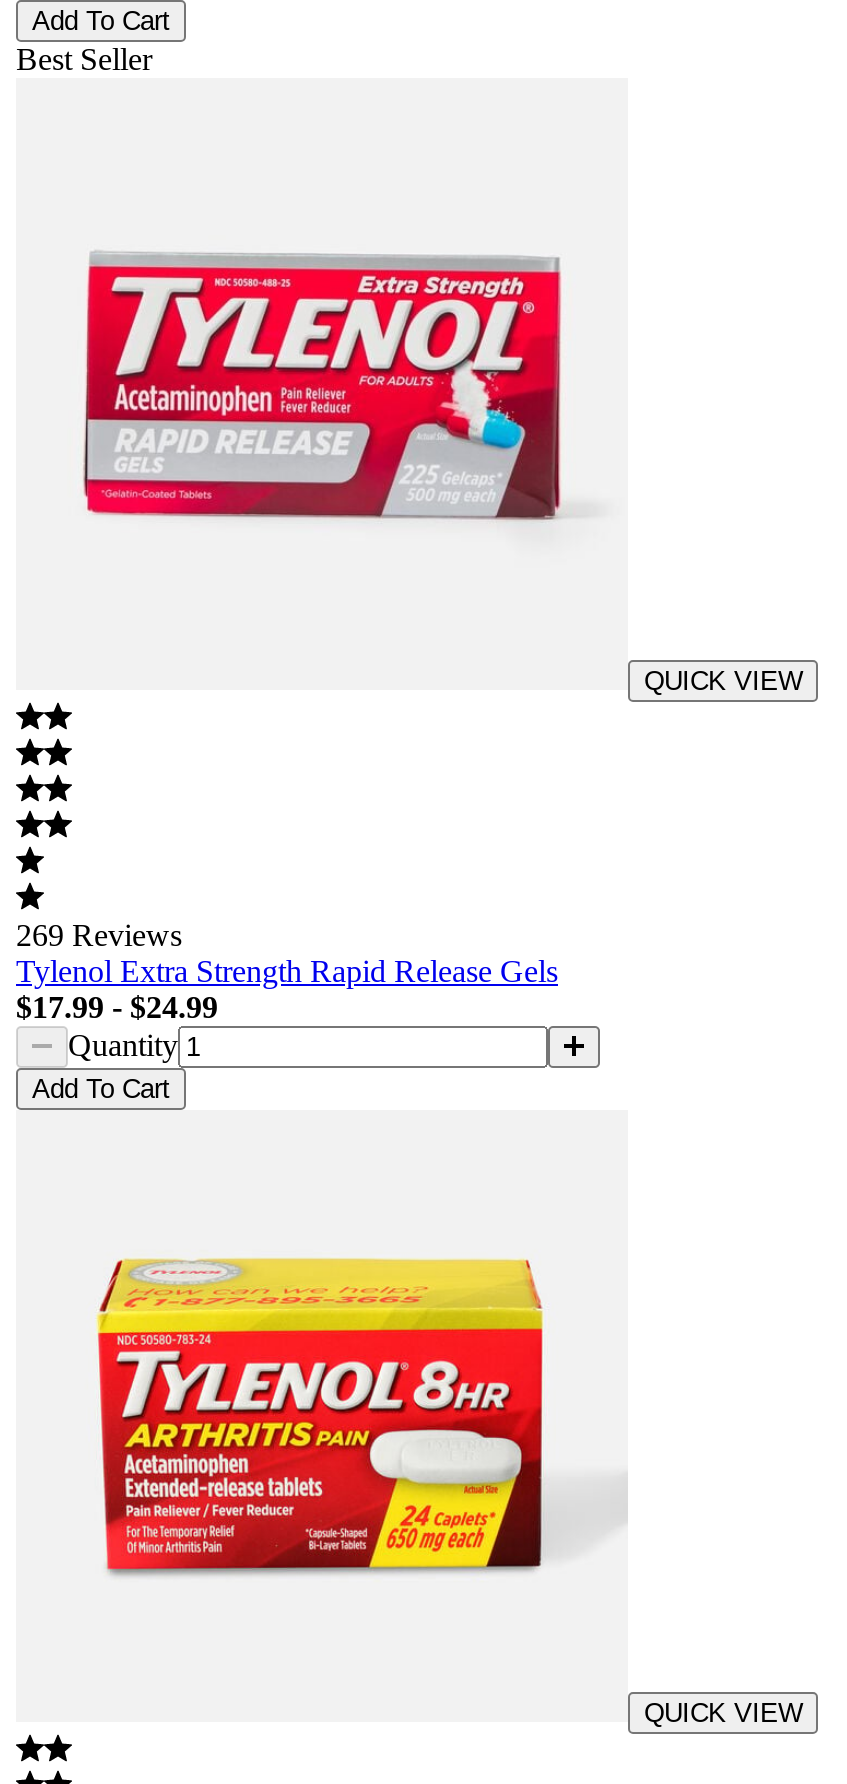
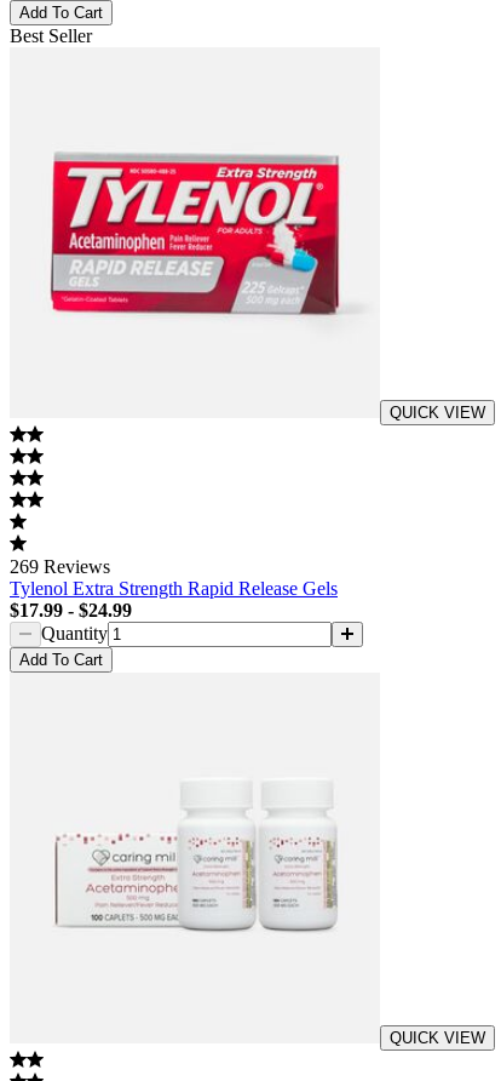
[92,1256,556,1576] [image] -> [54,762,338,954] [image]

